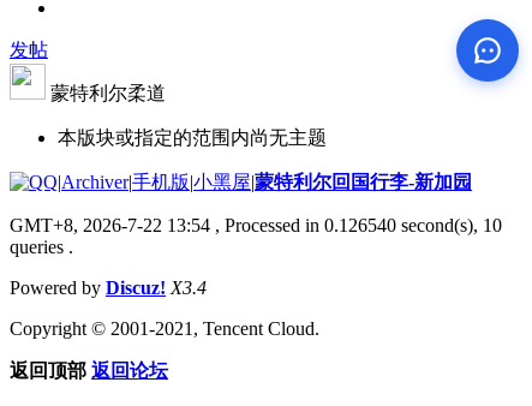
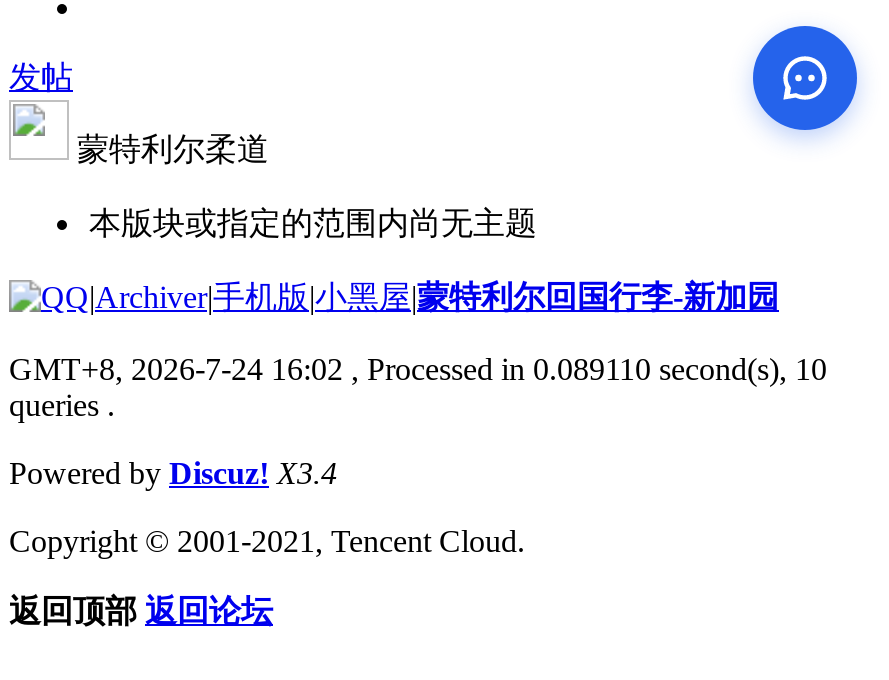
[10,215,502,235] GMT+8, 2026-7-22 13:54, Processed in 0.126540 second(s), 10 -> [9,352,827,386] GMT+8, 2026-7-24 16:02, Processed in 0.089110 second(s), 10

